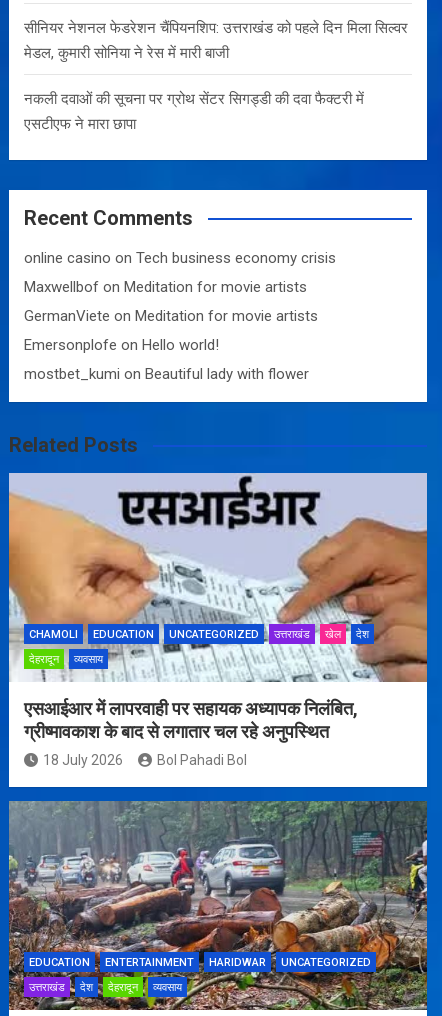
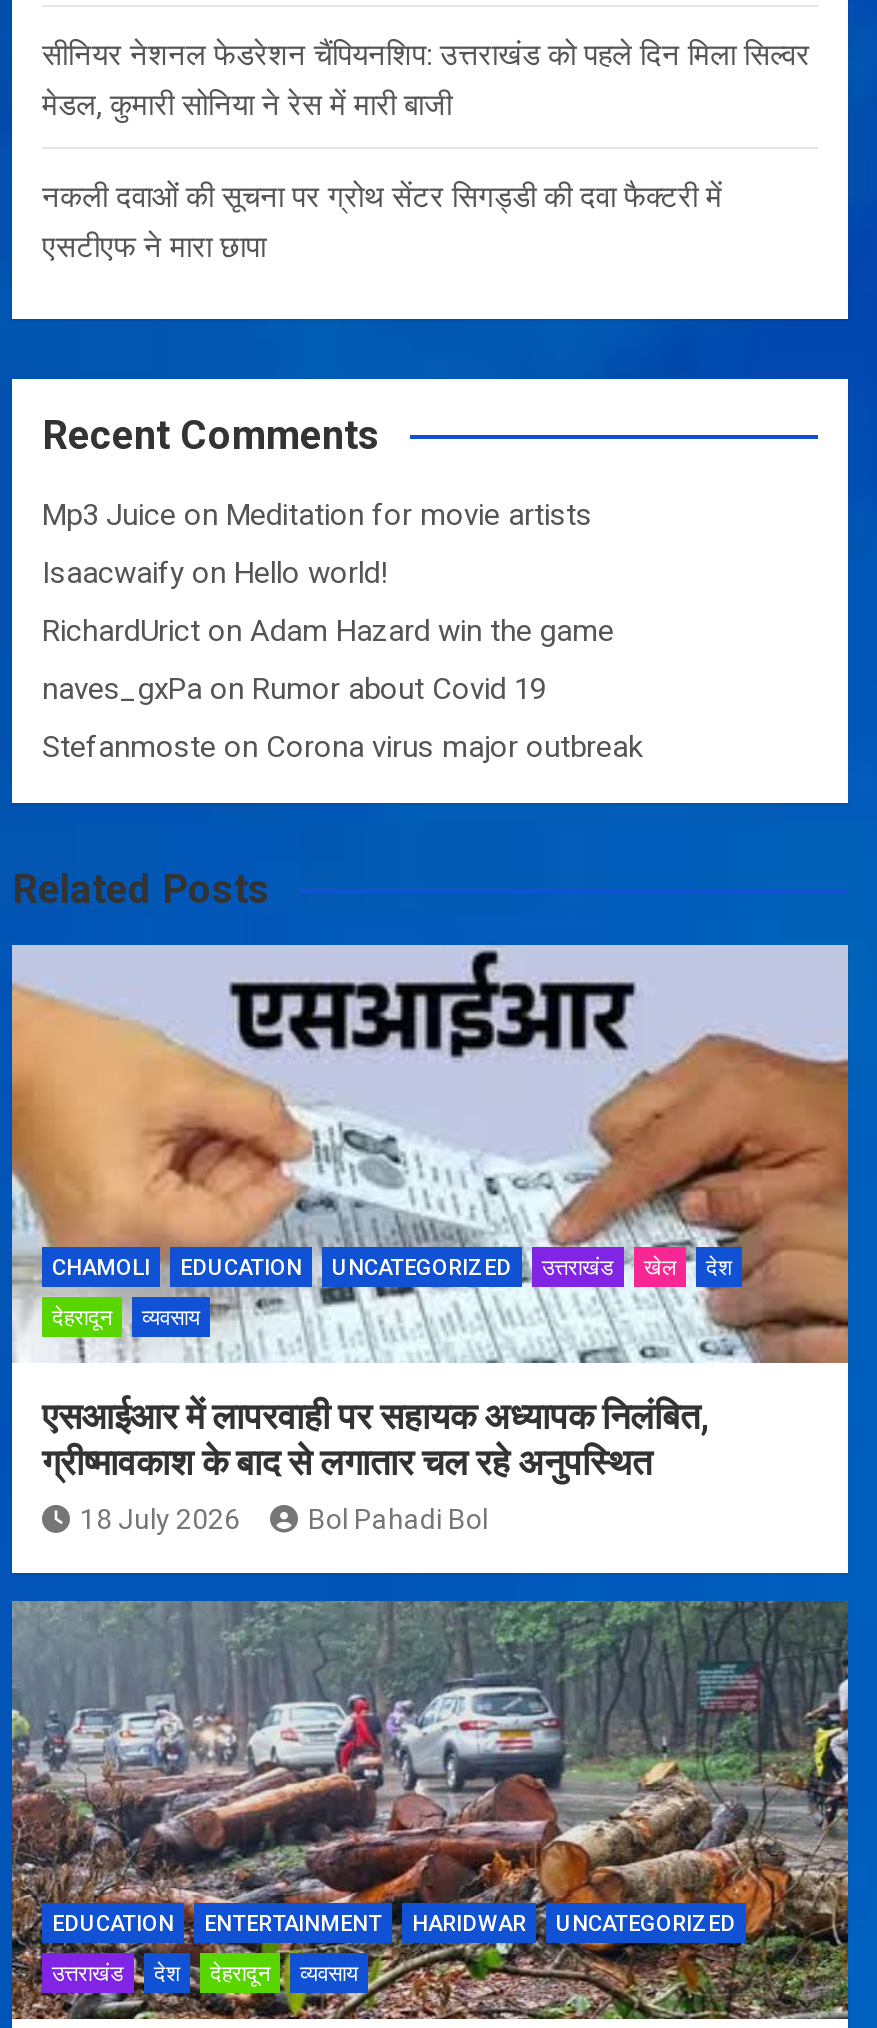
[24,249,336,267] online casino on Tech business economy crisis -> [42,497,592,533] Mp3 Juice on Meditation for movie artists
[24,278,307,296] Maxwellbof on Meditation for movie artists -> [42,555,388,591] Isaacwaify on Hello world!
[24,307,318,325] GermanViete on Meditation for movie artists -> [42,613,614,649] RichardUrict on Adam Hazard win the game
[24,336,219,354] Emersonplofe on Hello world! -> [42,671,546,707] naves_gxPa on Rumor about Covid 19
[24,365,309,383] mostbet_kumi on Beautiful lady with flower -> [42,729,642,765] Stefanmoste on Corona virus major outbreak

